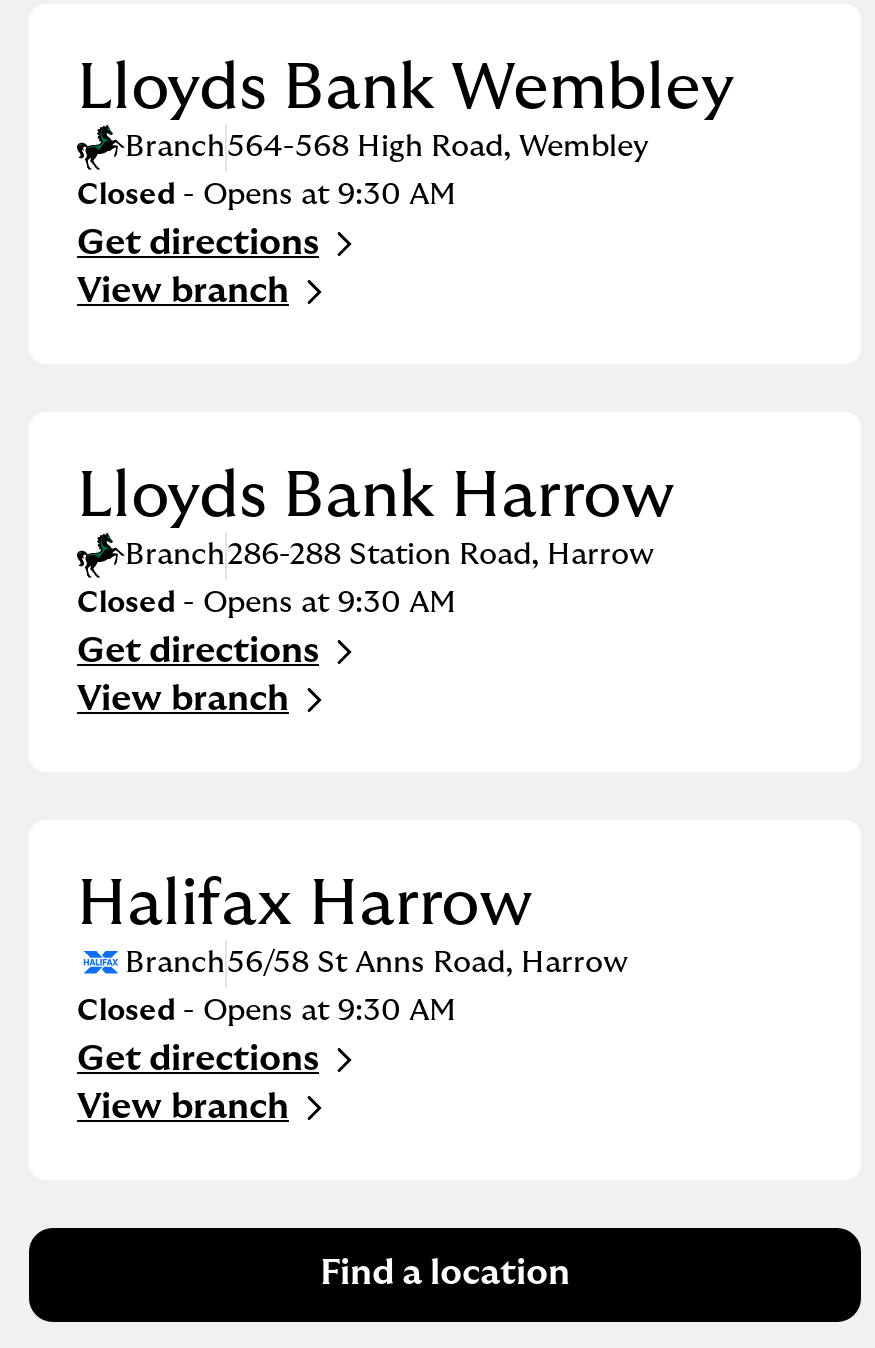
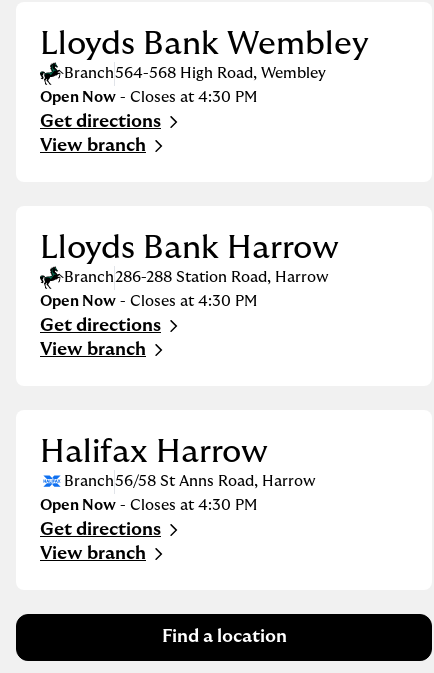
[77,180,455,210] Closed - Opens at 9:30 AM -> [40,90,257,105] Open Now - Closes at 4:30 PM
[77,588,455,618] Closed - Opens at 9:30 AM -> [40,294,257,309] Open Now - Closes at 4:30 PM
[77,996,455,1026] Closed - Opens at 9:30 AM -> [40,498,257,513] Open Now - Closes at 4:30 PM

